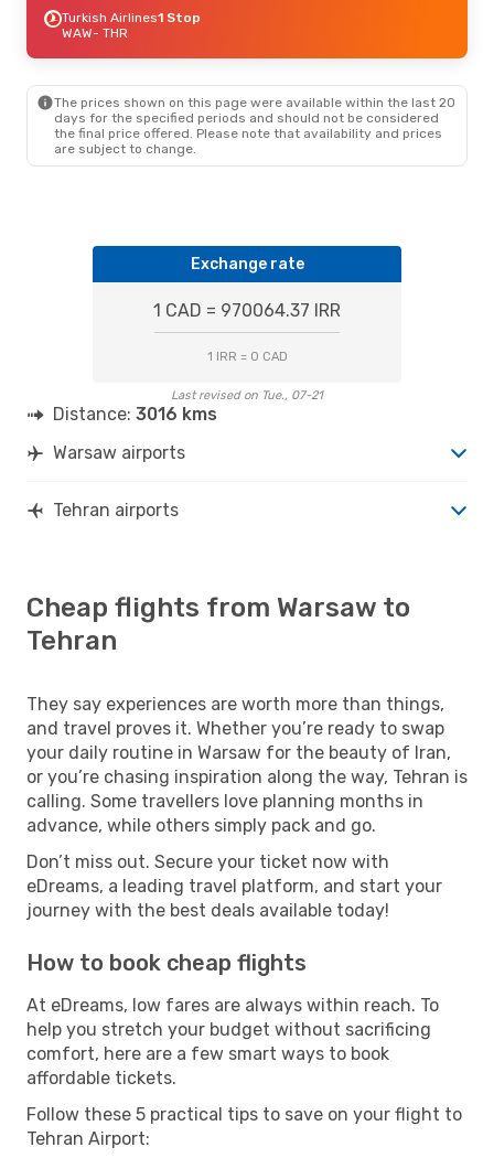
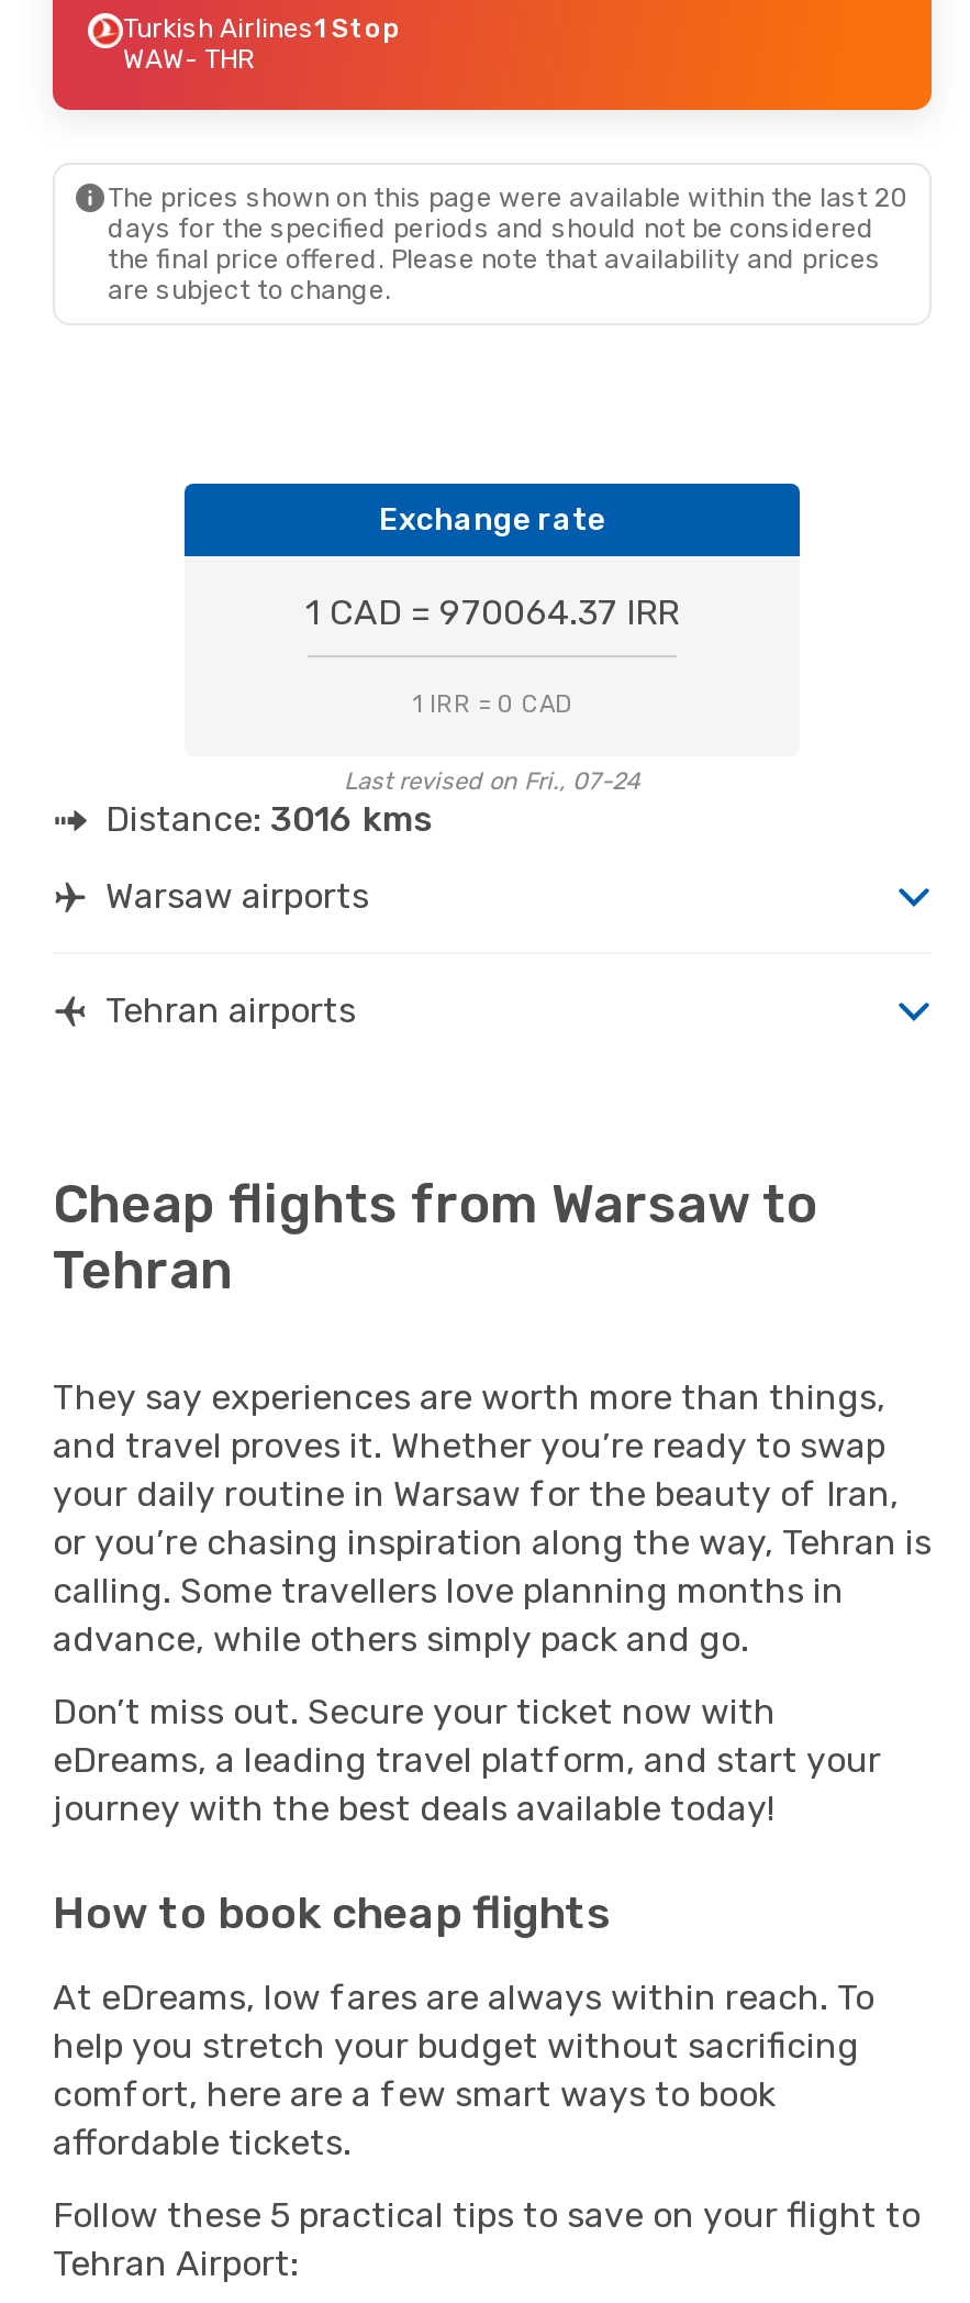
[171,388,323,402] Last revised on Tue., 07-21 -> [344,767,640,795] Last revised on Fri., 07-24

